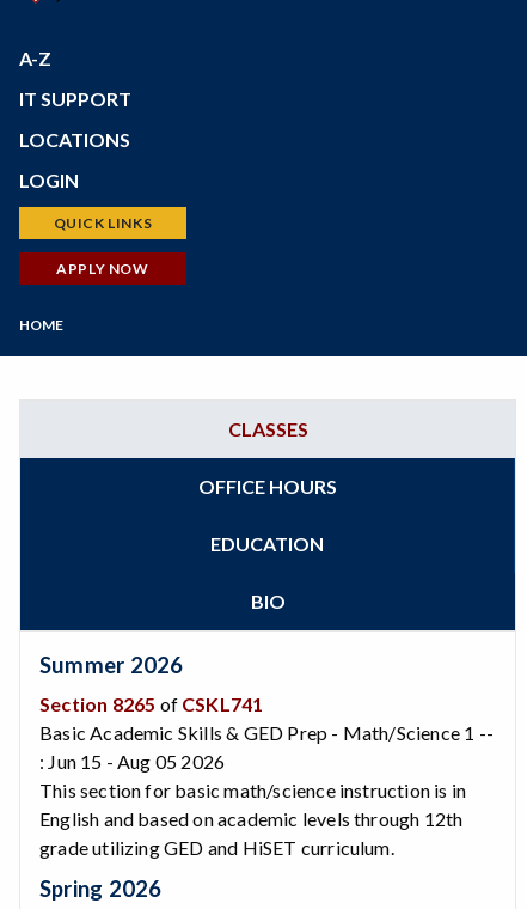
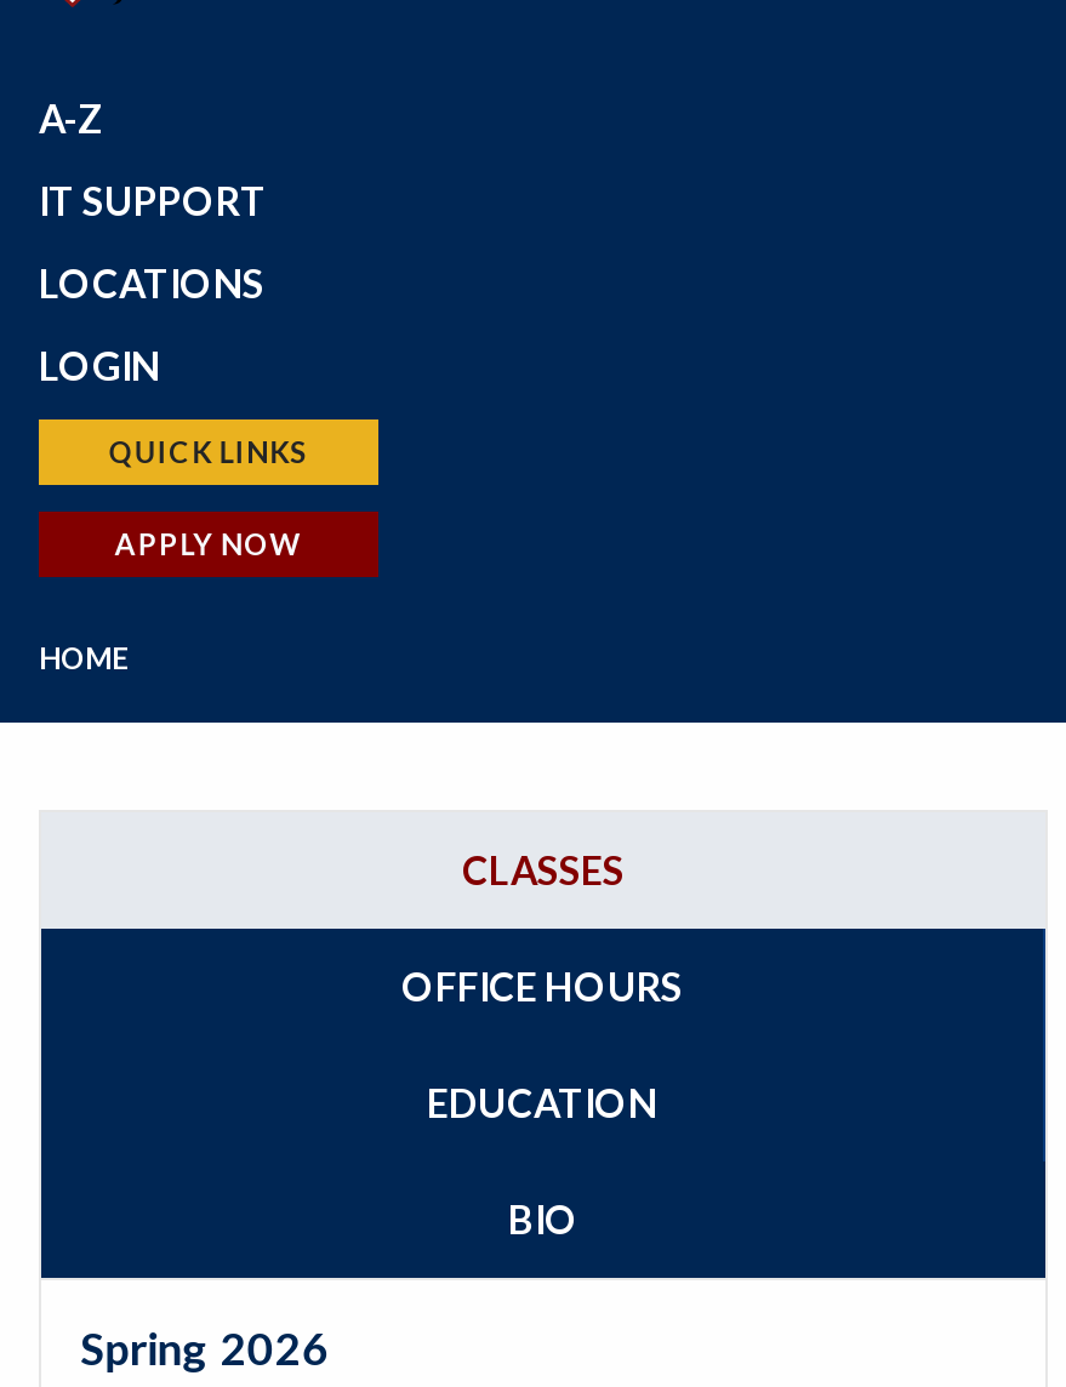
[39,652,494,859] Summer 2026 | Section 8265 of CSKL741 | Basic Academic Skills & GED Prep - Math/Science 1 -- | : Jun 15 - Aug 05 2026 | This section for basic math/science instruction is in | English and based on academic levels through 12th | grade utilizing GED and HiSET curriculum. -> none

